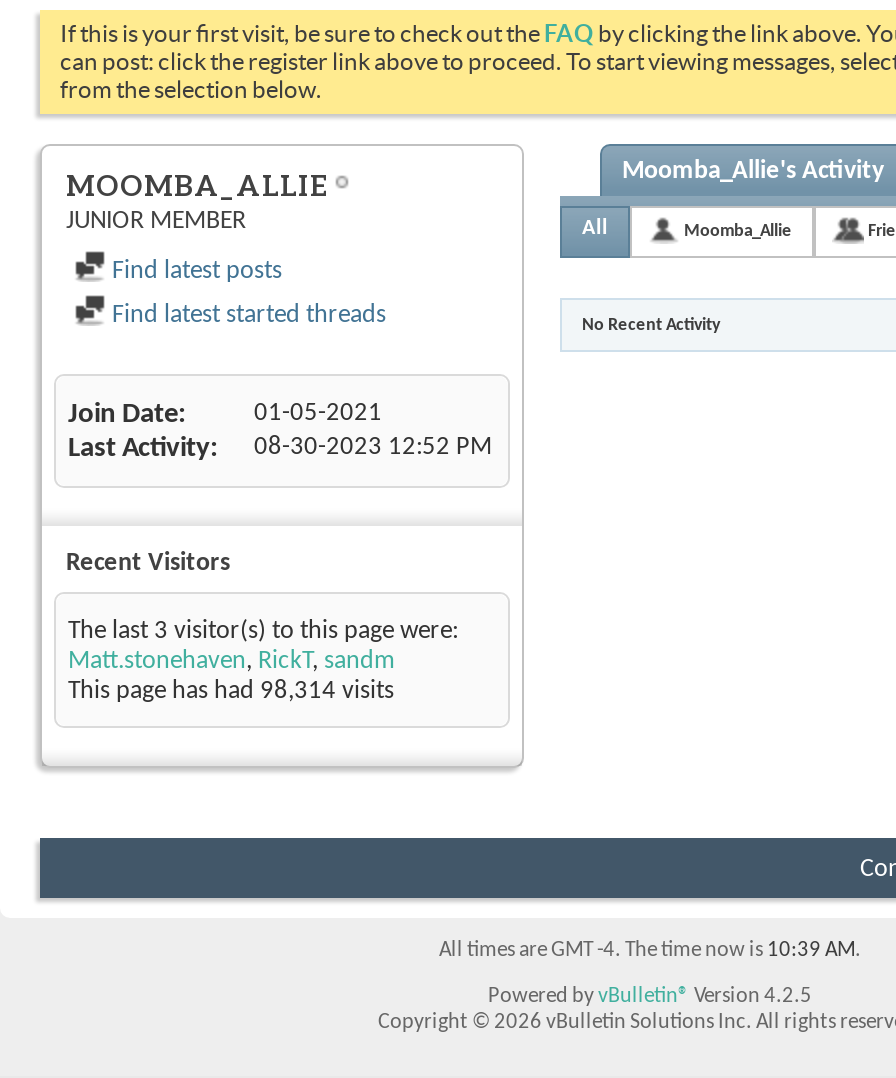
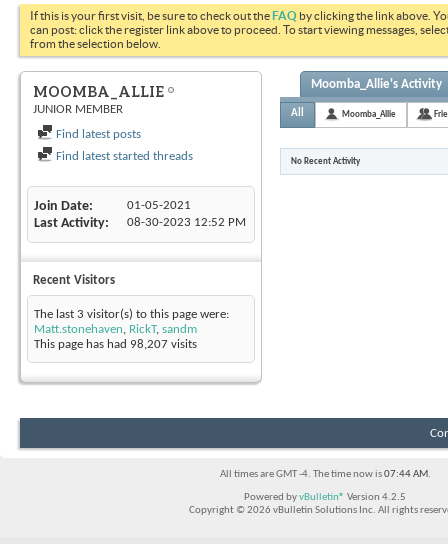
[68,679,394,705] This page has had 98,314 visits -> [34,338,197,351] This page has had 98,207 visits
[439,941,861,963] All times are GMT -4. The time now is 10:39 AM. -> [219,469,430,480] All times are GMT -4. The time now is 07:44 AM.

